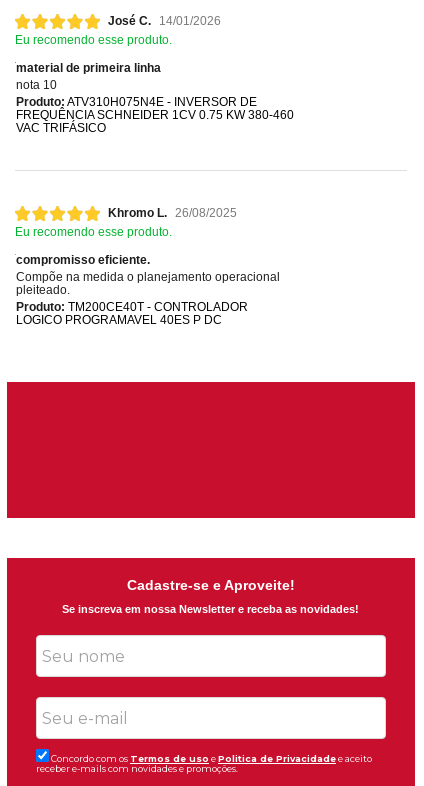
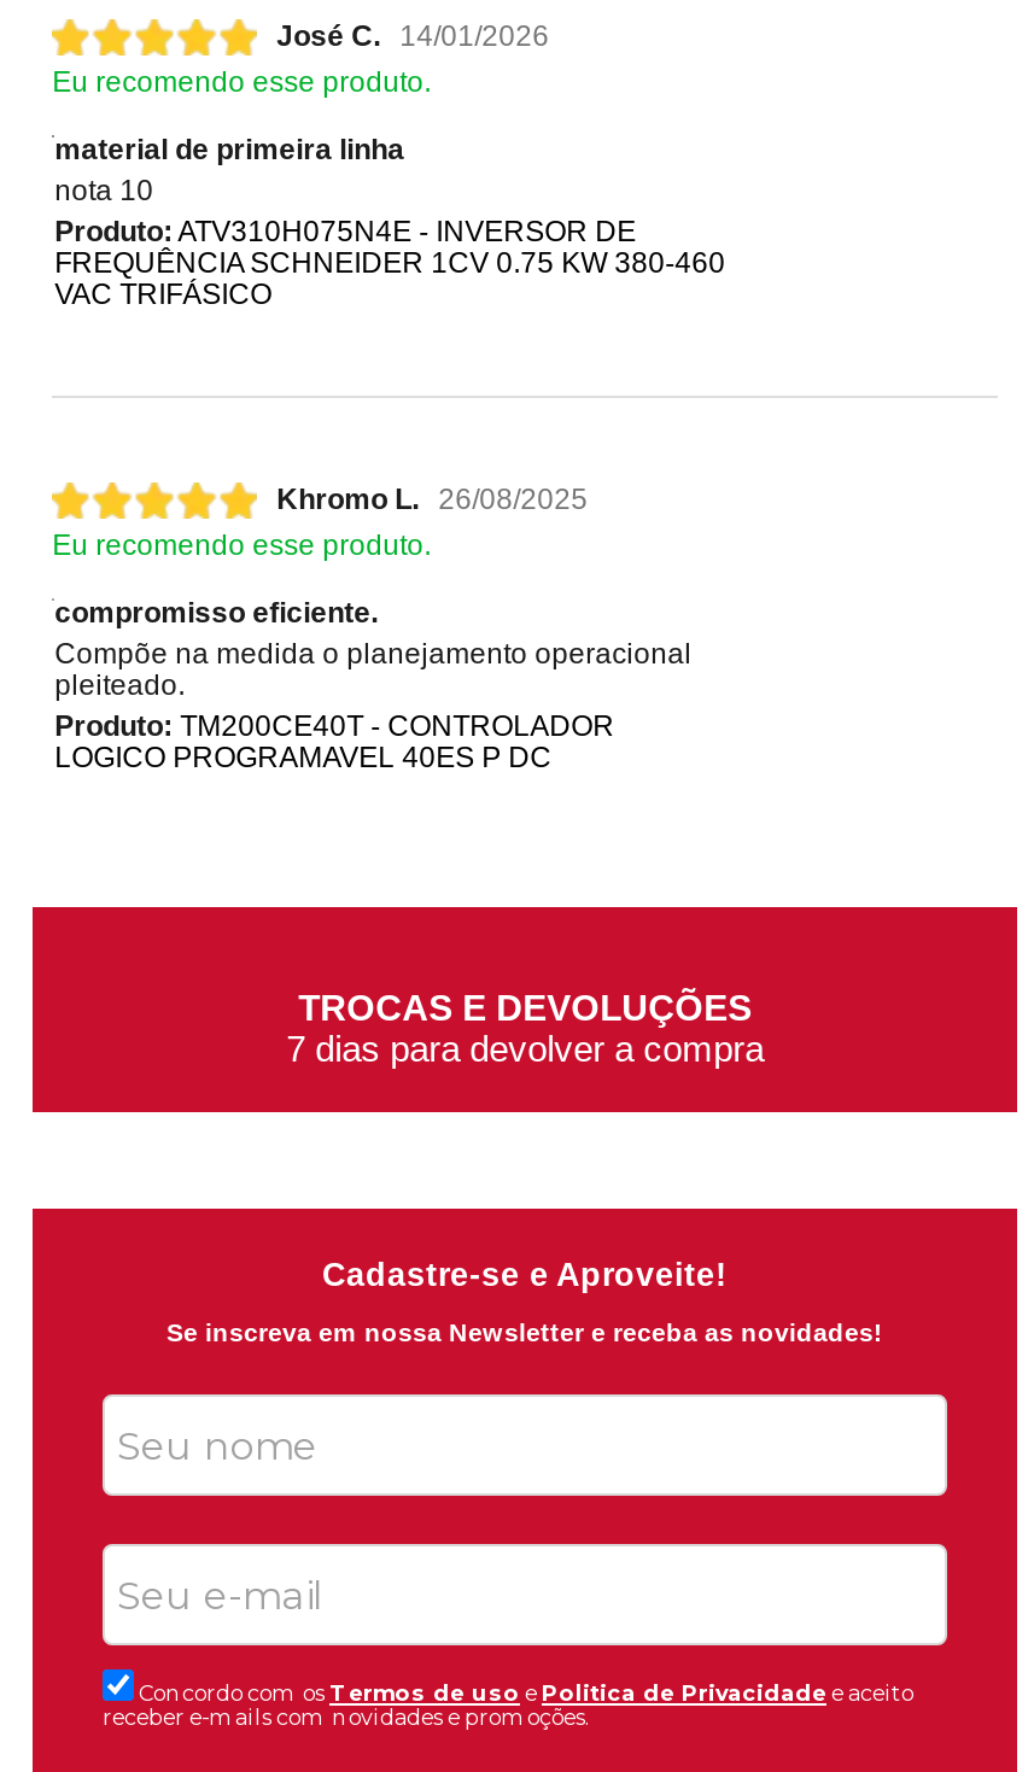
none -> [286,987,764,1069] TROCAS E DEVOLUÇÕES | 7 dias para devolver a compra

